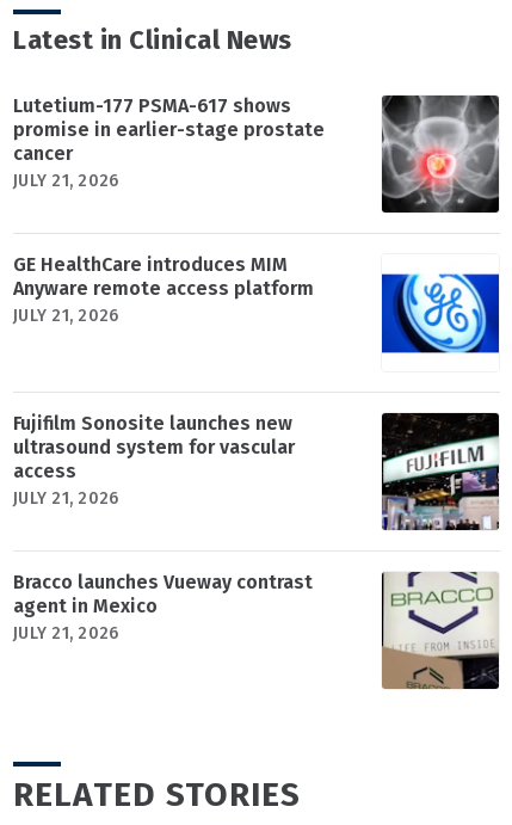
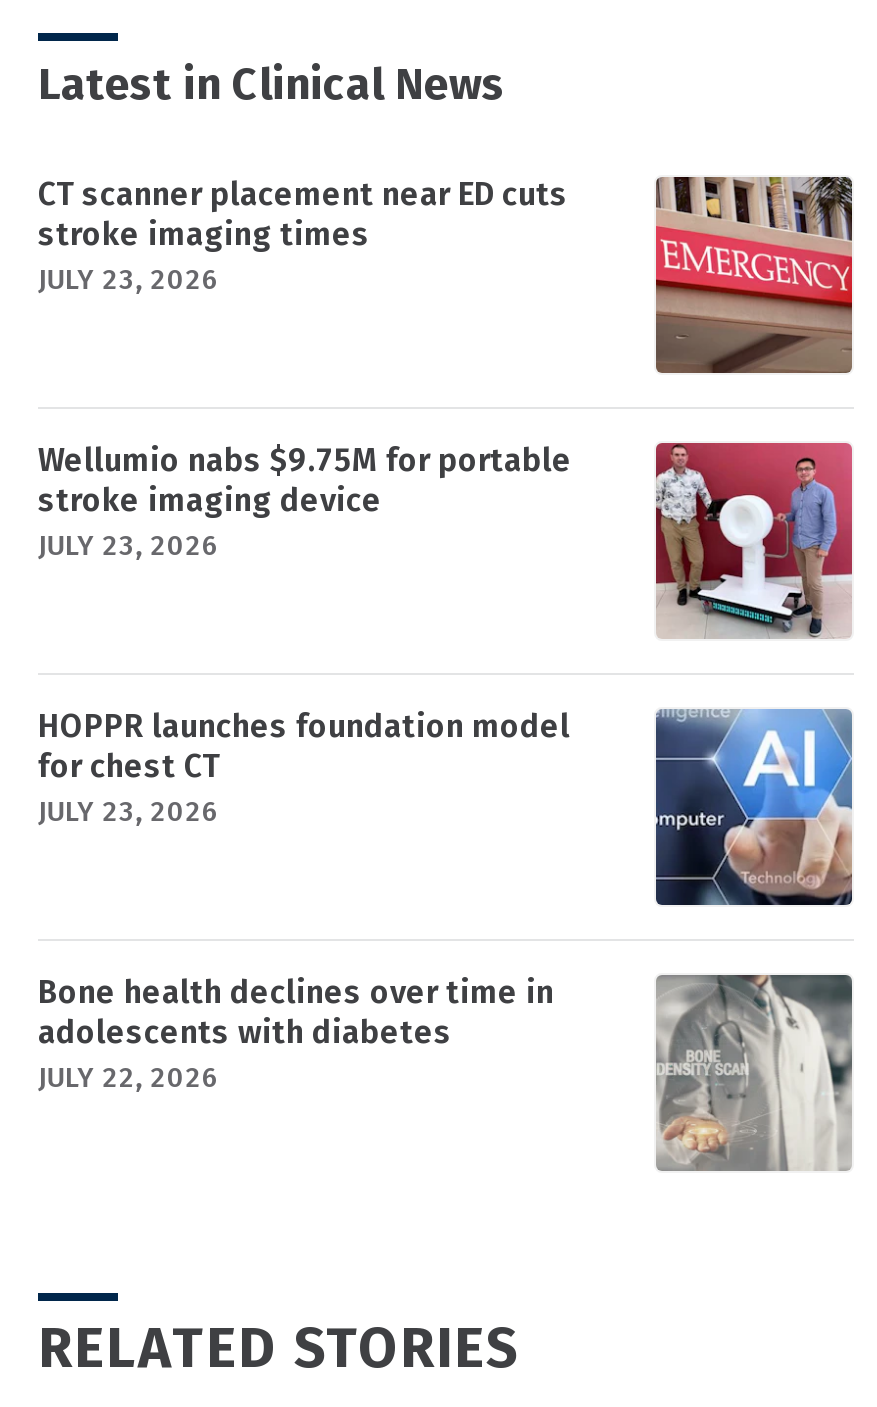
[13,94,325,191] Lutetium-177 PSMA-617 shows | promise in earlier-stage prostate | cancer | JULY 21, 2026 -> [38,175,568,297] CT scanner placement near ED cuts | stroke imaging times | JULY 23, 2026
[381,96,500,214] [image] -> [654,175,854,375] [image]
[13,253,314,326] GE HealthCare introduces MIM | Anyware remote access platform | JULY 21, 2026 -> [38,441,572,563] Wellumio nabs $9.75M for portable | stroke imaging device | JULY 23, 2026
[381,254,500,370] [image] -> [654,441,854,639] [image]
[13,412,295,509] Fujifilm Sonosite launches new | ultrasound system for vascular | access | JULY 21, 2026 -> [38,707,570,829] HOPPR launches foundation model | for chest CT | JULY 23, 2026
[381,412,500,531] [image] -> [654,709,854,907] [image]
[13,571,313,644] Bracco launches Vueway contrast | agent in Mexico | JULY 21, 2026 -> [38,973,554,1095] Bone health declines over time in | adolescents with diabetes | JULY 22, 2026
[382,572,500,690] [image] -> [656,973,854,1171] [image]

